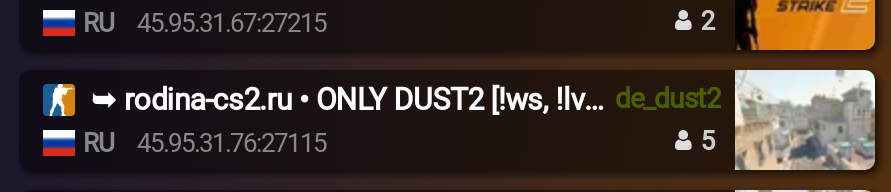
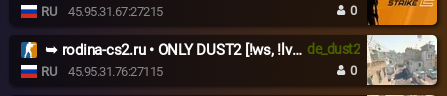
[695,6,714,36] 2 -> [347,3,356,18] 0
[695,126,714,156] 5 -> [347,63,356,78] 0

